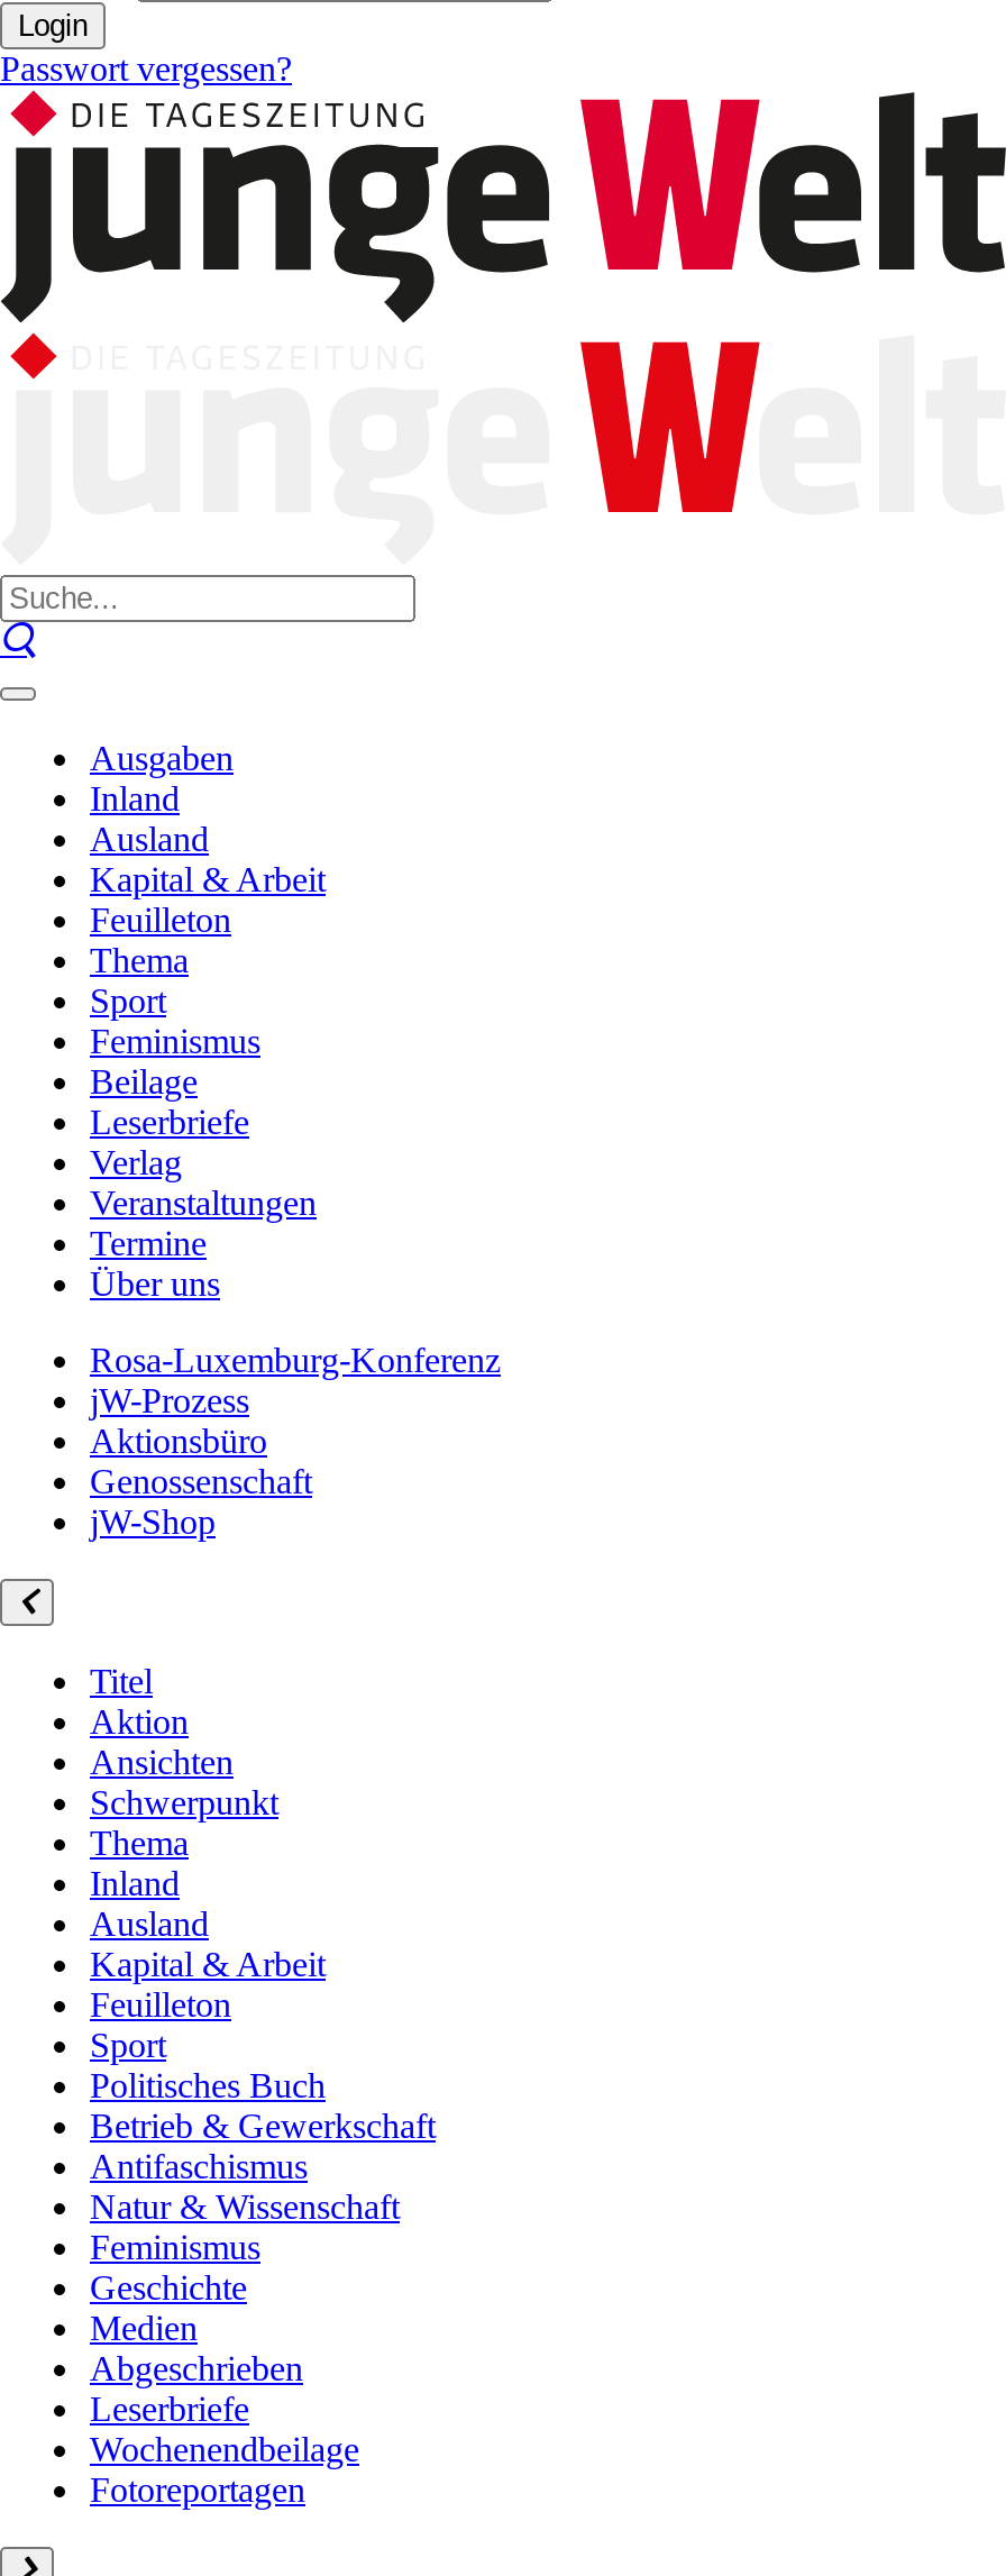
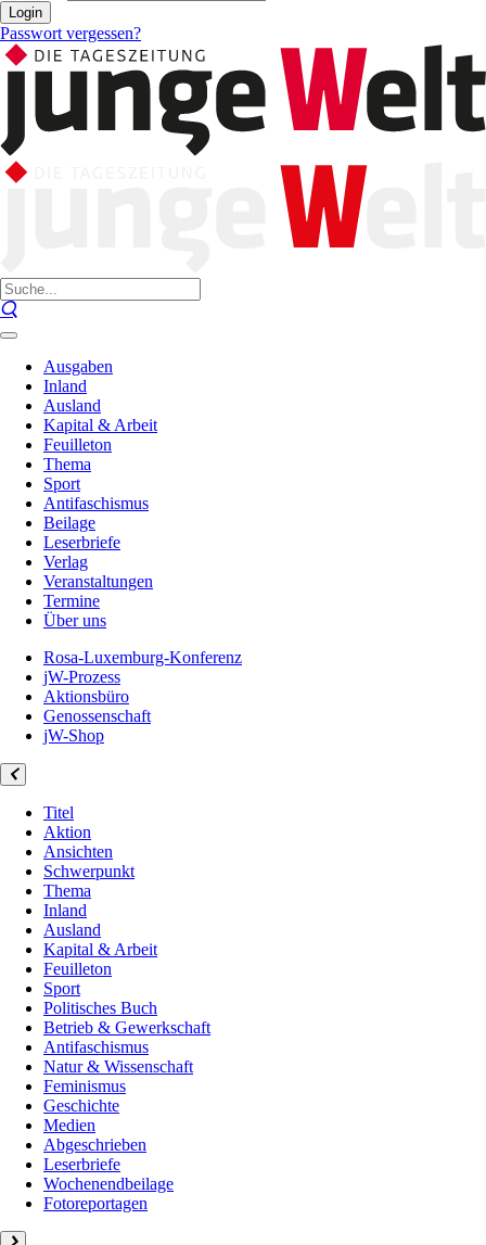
[90,1022,260,1060] Feminismus -> [43,494,149,512] Antifaschismus

